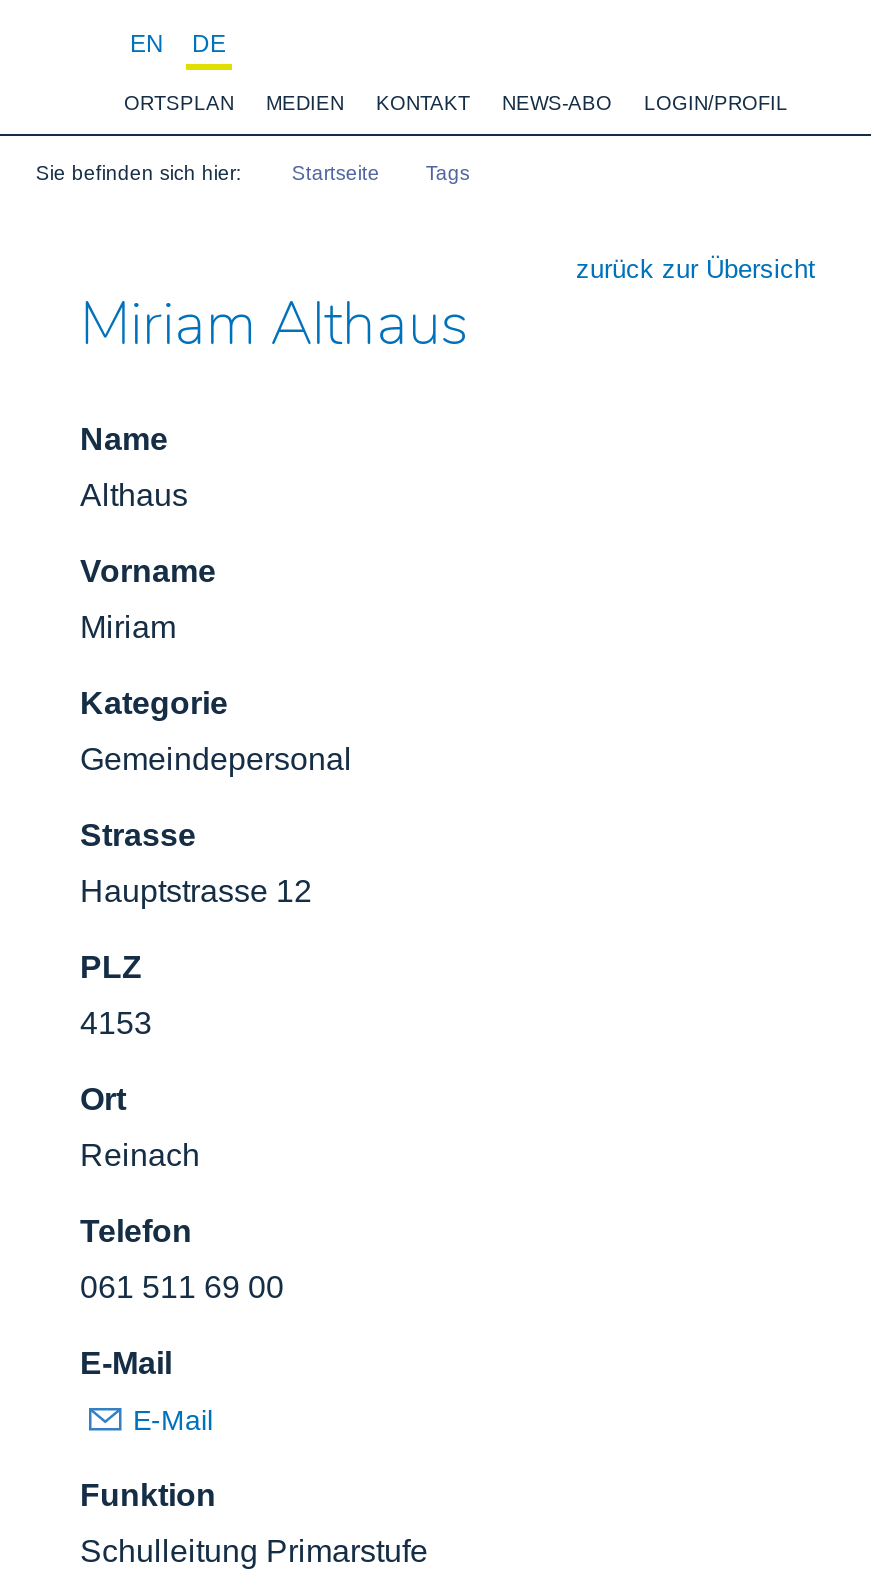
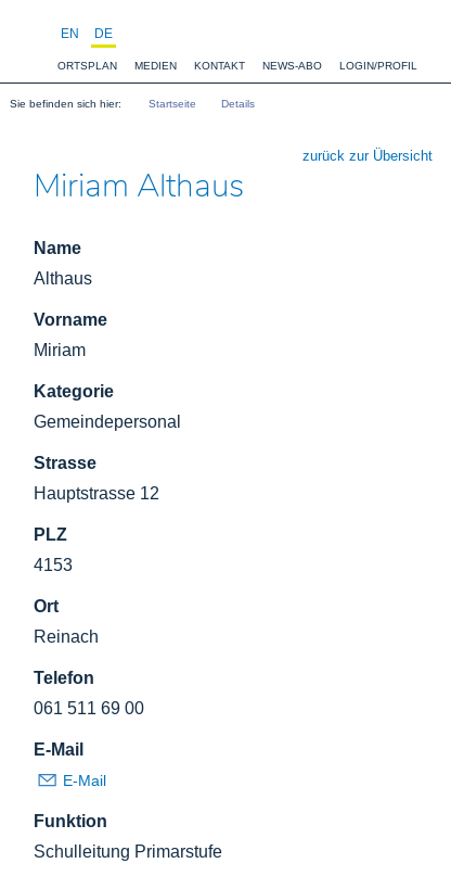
[426,162,470,184] Tags -> [221,98,255,110] Details

